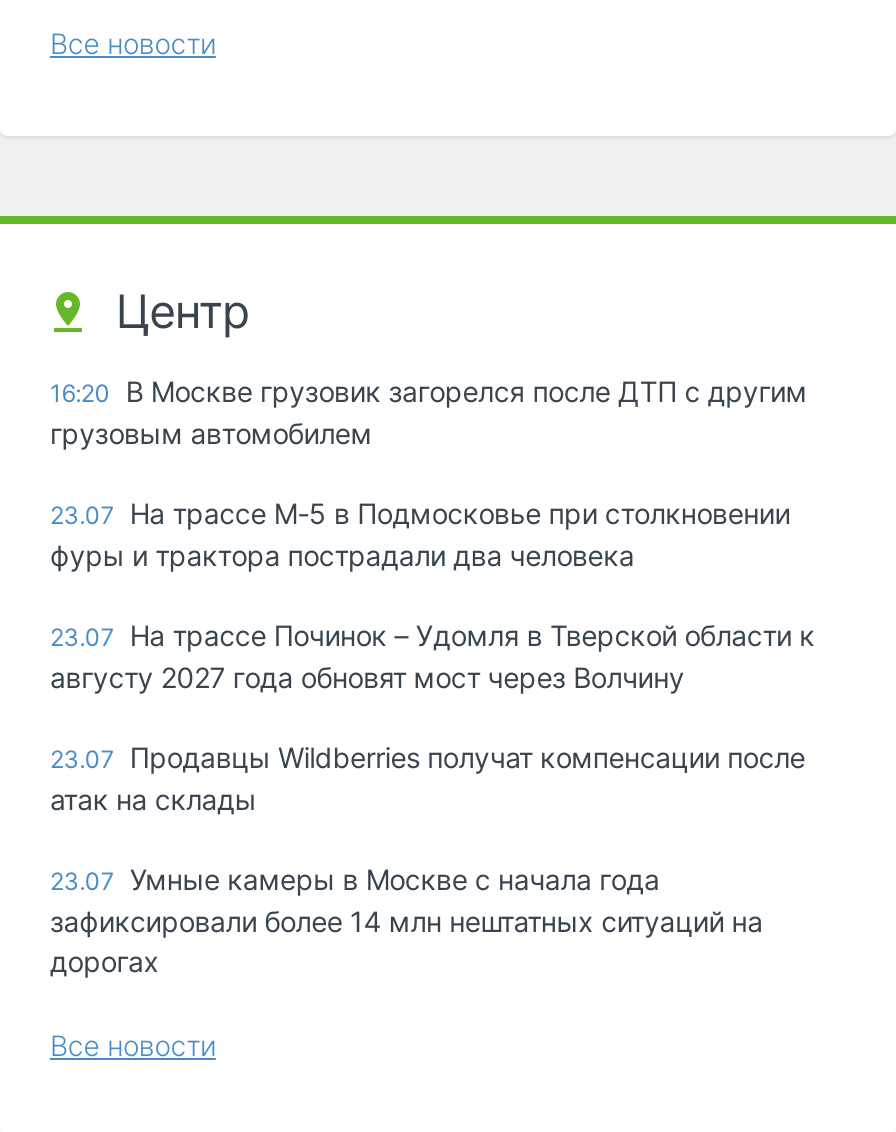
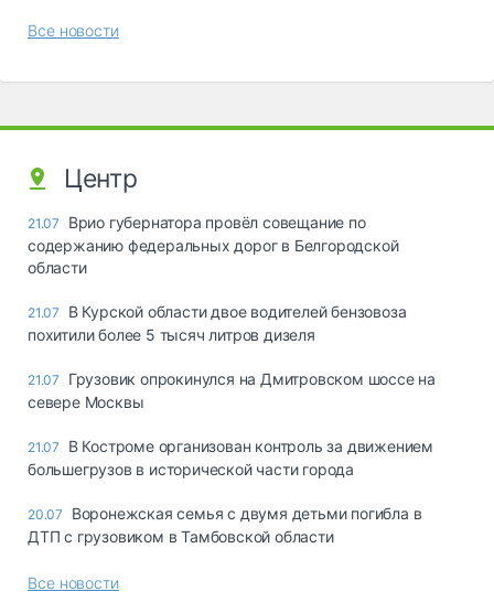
[50,373,807,449] 16:20 В Москве грузовик загорелся после ДТП с другим | грузовым автомобилем -> [28,212,399,276] 21.07 Врио губернатора провёл совещание по | содержанию федеральных дорог в Белгородской | области
[50,495,790,571] 23.07 На трассе М-5 в Подмосковье при столкновении | фуры и трактора пострадали два человека -> [28,302,406,344] 21.07 В Курской области двое водителей бензовоза | похитили более 5 тысяч литров дизеля
[50,617,815,693] 23.07 На трассе Починок – Удомля в Тверской области к | августу 2027 года обновят мост через Волчину -> [28,369,436,411] 21.07 Грузовик опрокинулся на Дмитровском шоссе на | севере Москвы
[50,739,805,815] 23.07 Продавцы Wildberries получат компенсации после | атак на склады -> [28,436,433,478] 21.07 В Костроме организован контроль за движением | большегрузов в исторической части города
[50,861,763,977] 23.07 Умные камеры в Москве с начала года | зафиксировали более 14 млн нештатных ситуаций на | дорогах -> [28,503,422,545] 20.07 Воронежская семья с двумя детьми погибла в | ДТП с грузовиком в Тамбовской области

